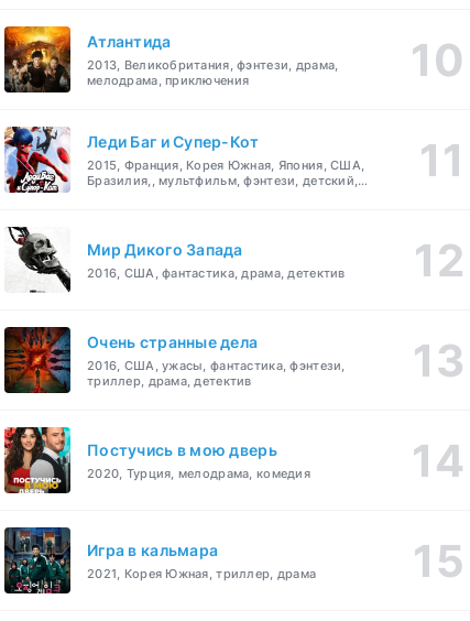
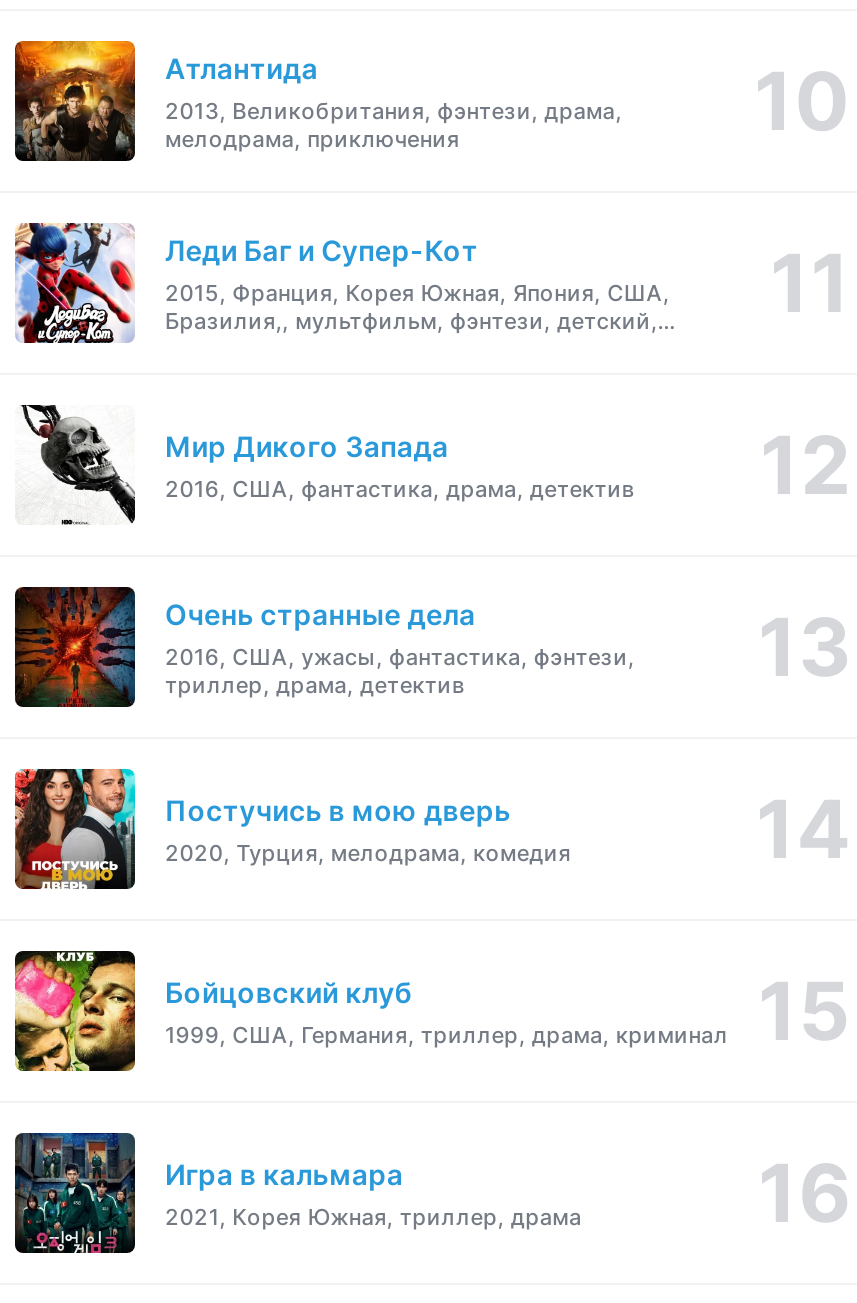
none -> [13,949,728,1073] [image] | Бойцовский клуб | 1999, США, Германия, триллер, драма, криминал

